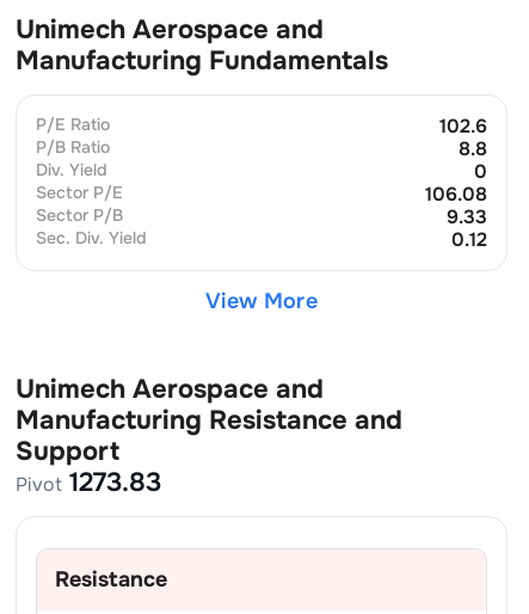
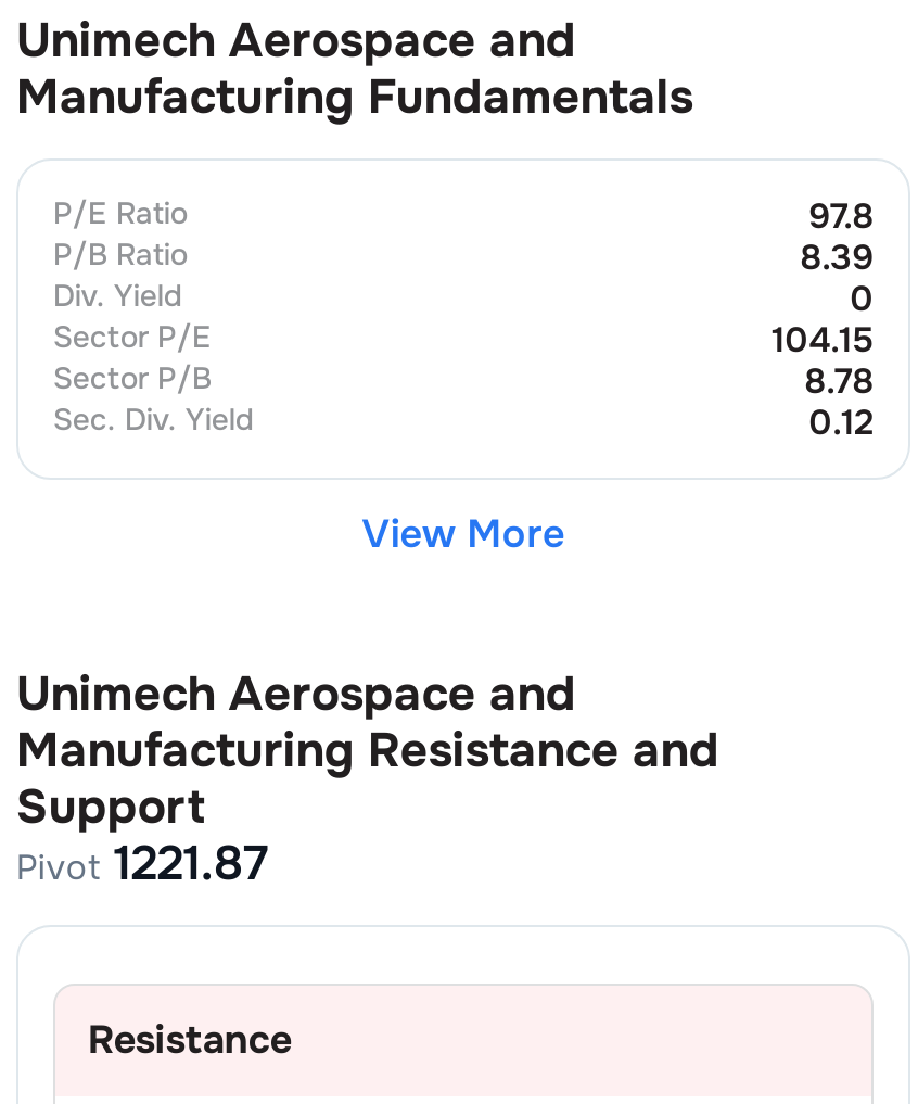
[440,113,487,139] 102.6 -> [809,193,874,239] 97.8
[459,136,487,161] 8.8 -> [800,234,874,280] 8.39
[425,182,487,207] 106.08 -> [772,317,874,363] 104.15
[447,204,487,229] 9.33 -> [804,358,874,404] 8.78
[15,466,161,499] Pivot 1273.83 -> [16,834,268,894] Pivot 1221.87

